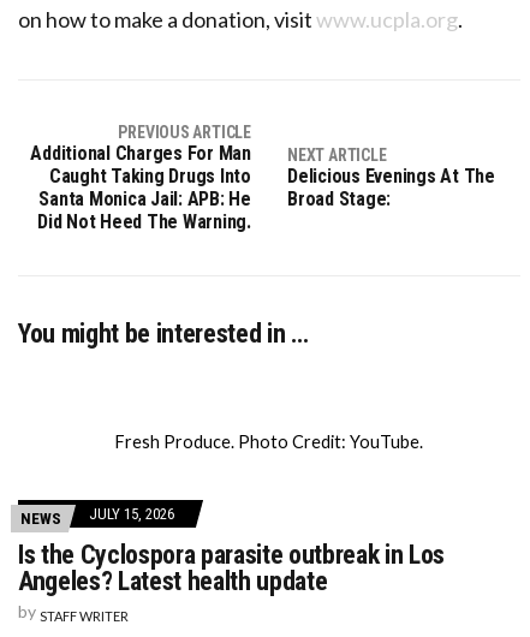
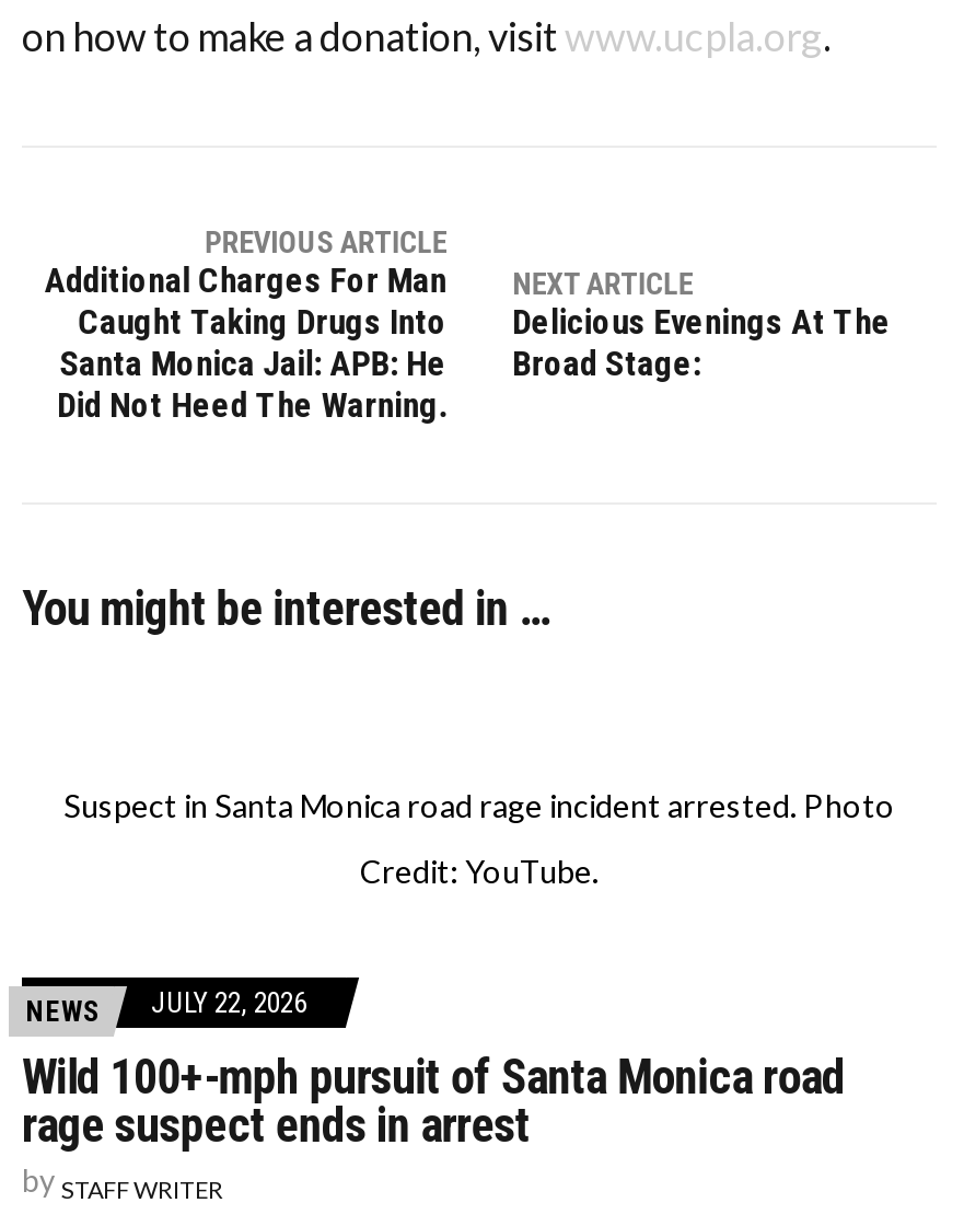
[115,431,423,452] Fresh Produce. Photo Credit: YouTube. -> [63,786,895,889] Suspect in Santa Monica road rage incident arrested. Photo | Credit: YouTube.
[20,505,174,528] NEWS JULY 15, 2026 -> [26,985,306,1027] NEWS JULY 22, 2026
[18,540,445,596] Is the Cyclospora parasite outbreak in Los | Angeles? Latest health update -> [22,1049,845,1152] Wild 100+-mph pursuit of Santa Monica road | rage suspect ends in arrest

